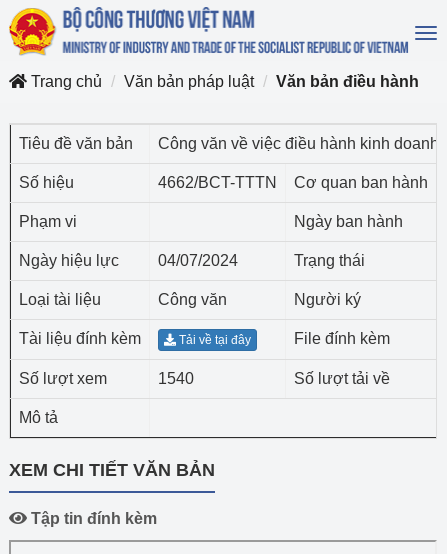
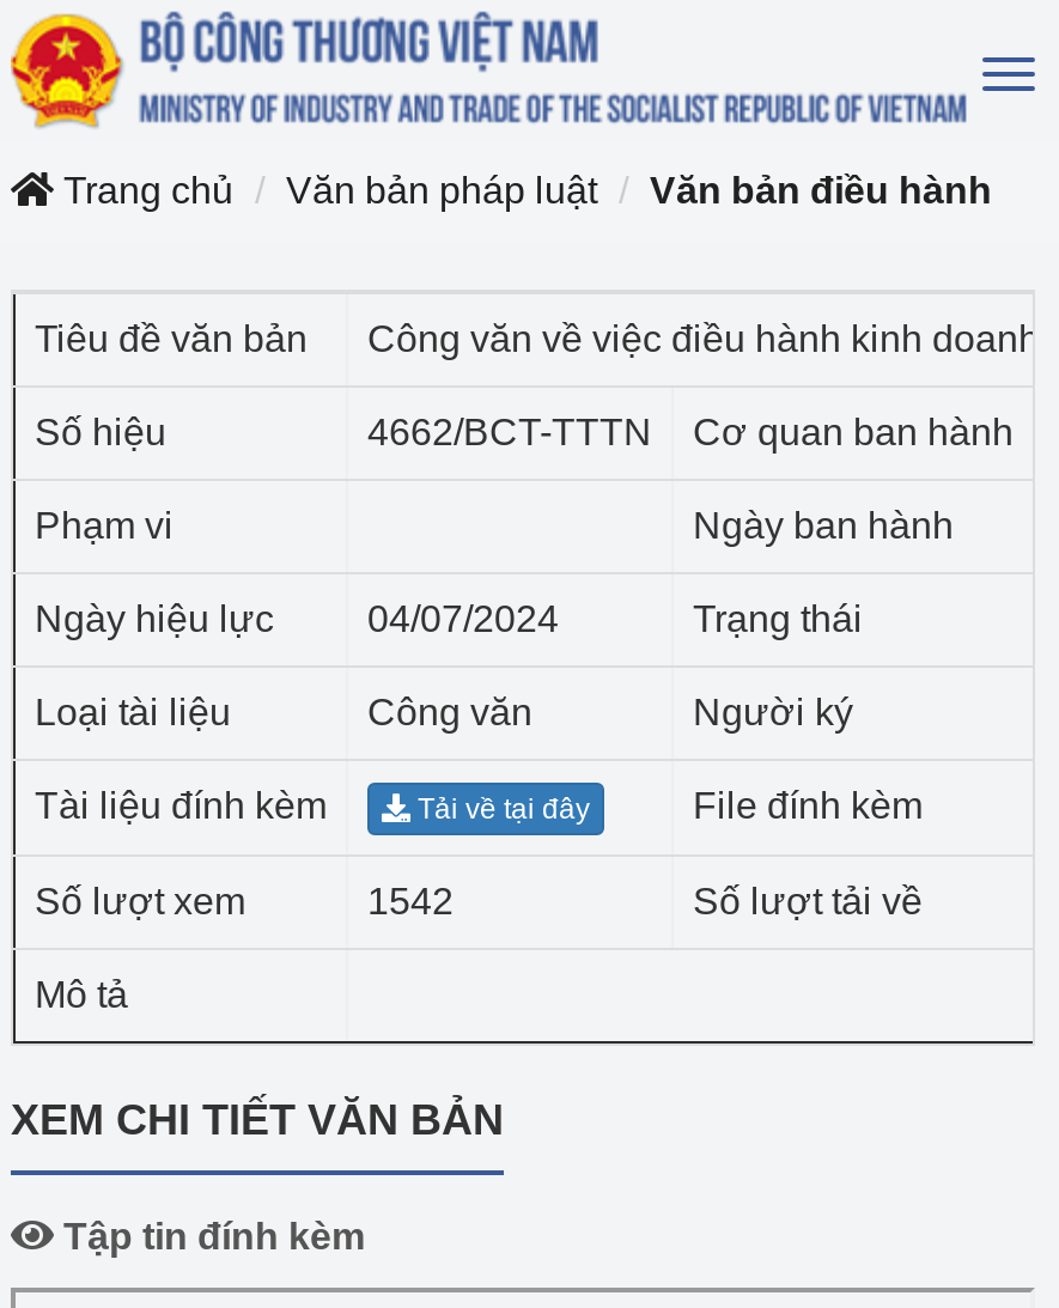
[158,370,194,387] 1540 -> [367,881,454,921] 1542

